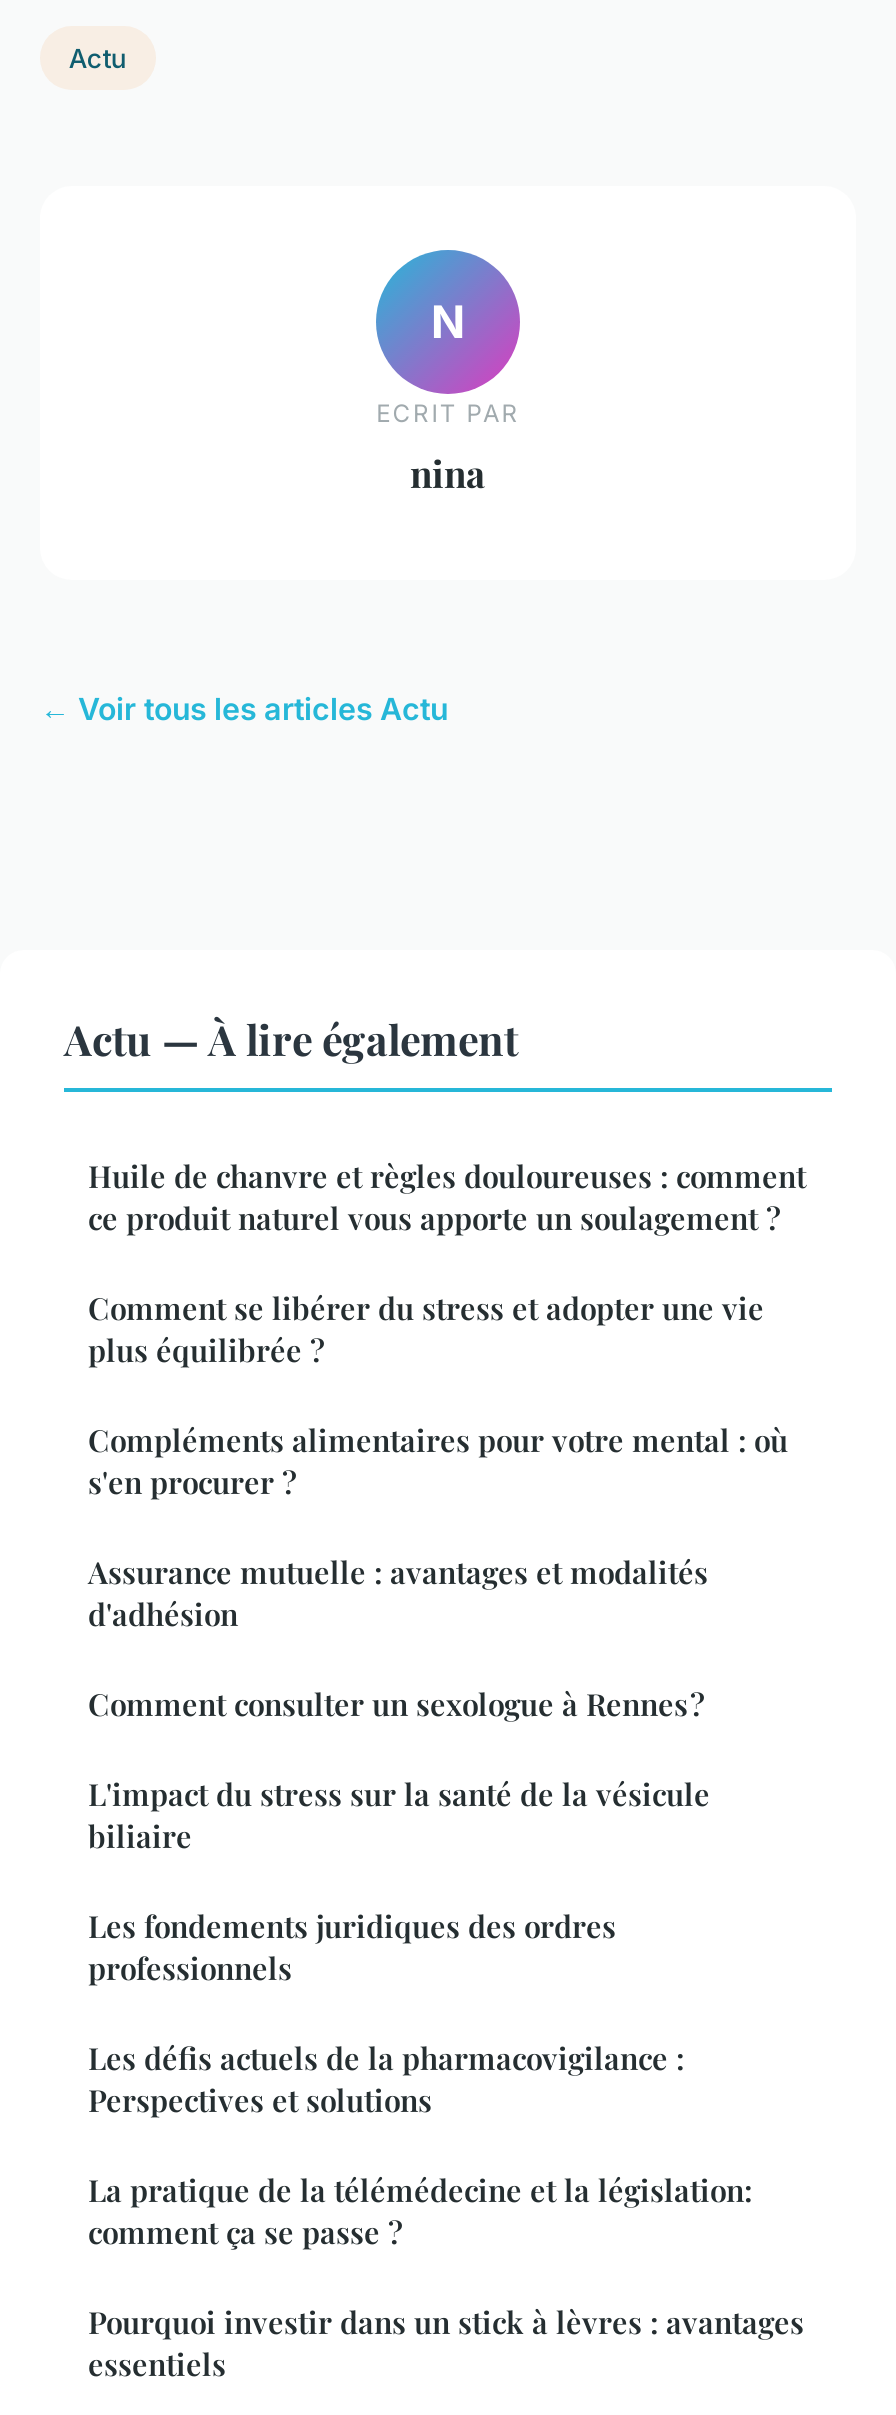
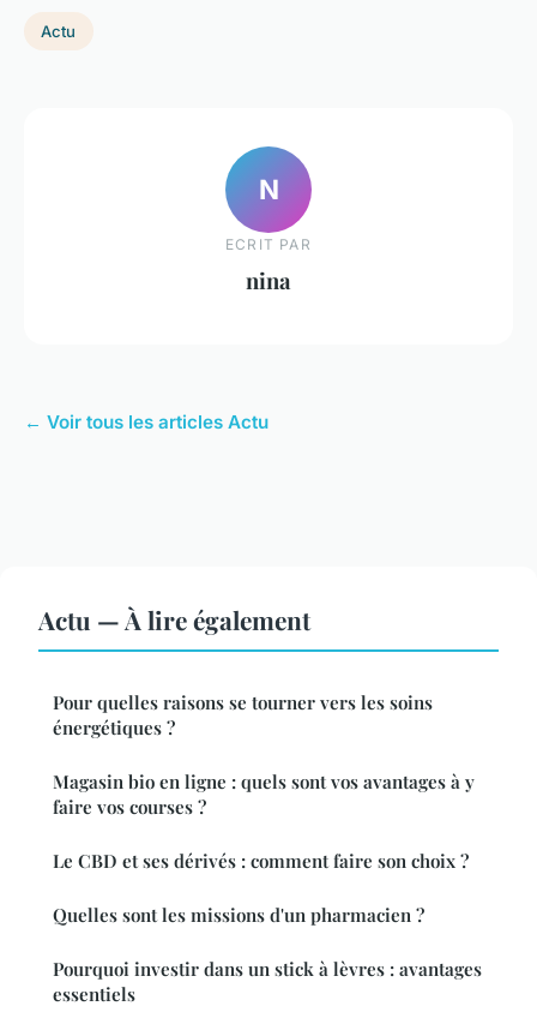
[88,1156,806,2252] Huile de chanvre et règles douloureuses : comment | ce produit naturel vous apporte un soulagement ? | Comment se libérer du stress et adopter une vie | plus équilibrée ? | Compléments alimentaires pour votre mental : où | s'en procurer ? | Assurance mutuelle : avantages et modalités | d'adhésion | Comment consulter un sexologue à Rennes ? | L'impact du stress sur la santé de la vésicule | biliaire | Les fondements juridiques des ordres | professionnels | Les défis actuels de la pharmacovigilance : | Perspectives et solutions | La pratique de la télémédecine et la législation: | comment ça se passe ? -> [53,691,475,927] Pour quelles raisons se tourner vers les soins | énergétiques ? | Magasin bio en ligne : quels sont vos avantages à y | faire vos courses ? | Le CBD et ses dérivés : comment faire son choix ? | Quelles sont les missions d'un pharmacien ?

